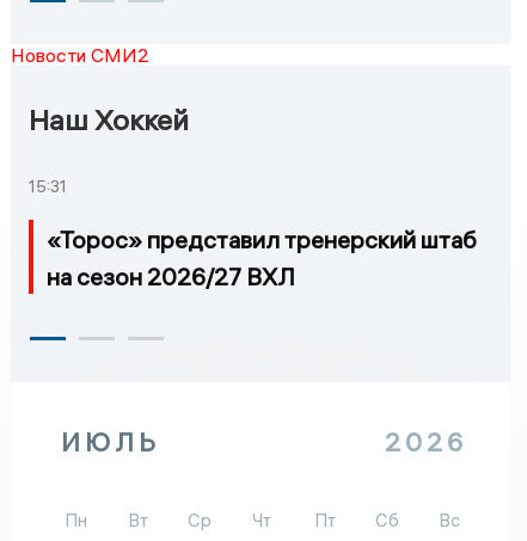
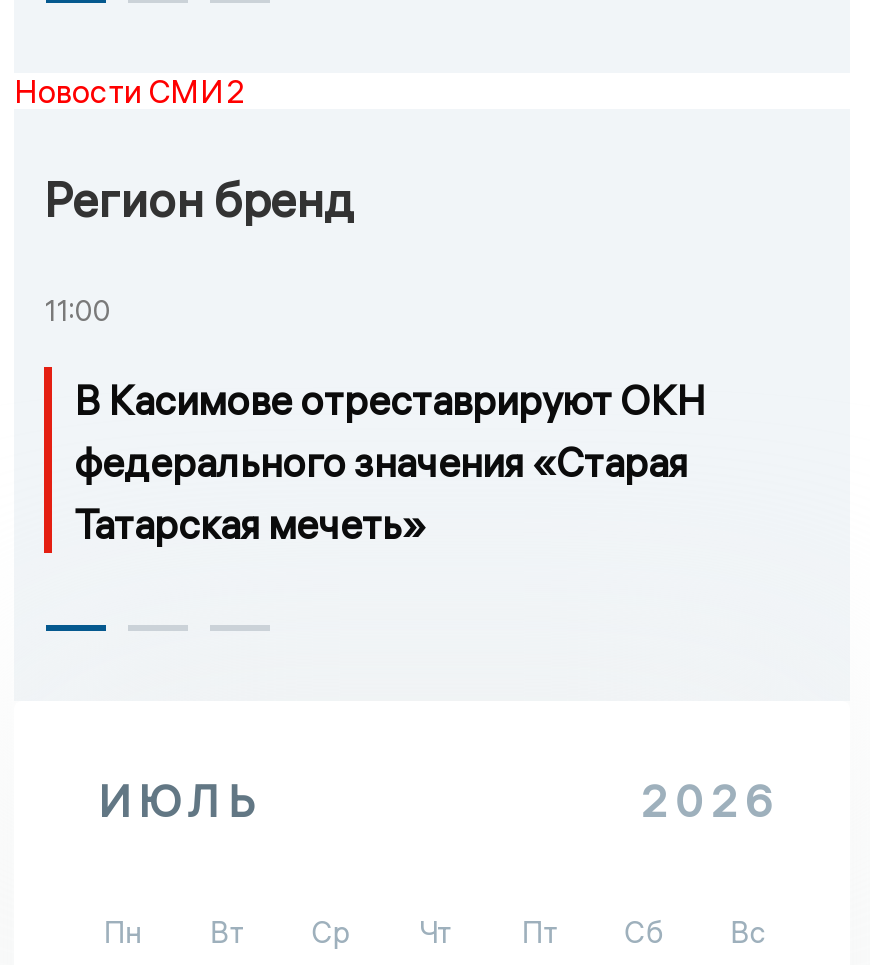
[29,102,189,137] Наш Хоккей -> [44,169,354,229] Регион бренд
[29,176,67,197] 15:31 -> [44,293,110,329] 11:00
[47,225,477,291] «Торос» представил тренерский штаб | на сезон 2026/27 ВХЛ -> [74,375,706,549] В Касимове отреставрируют ОКН | федерального значения «Старая | Татарская мечеть»

